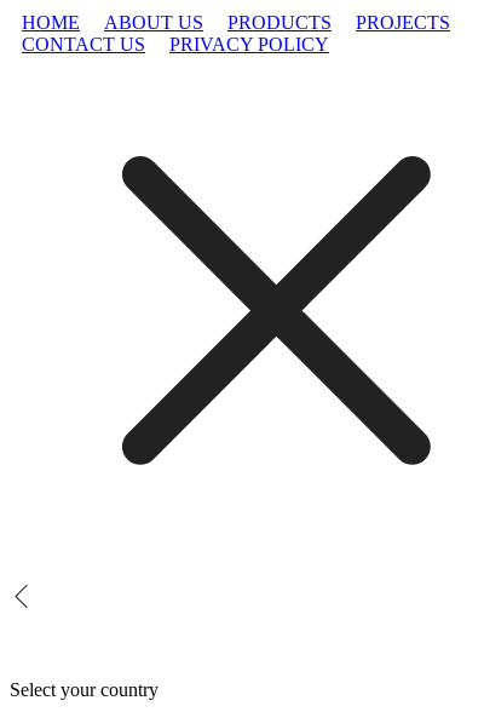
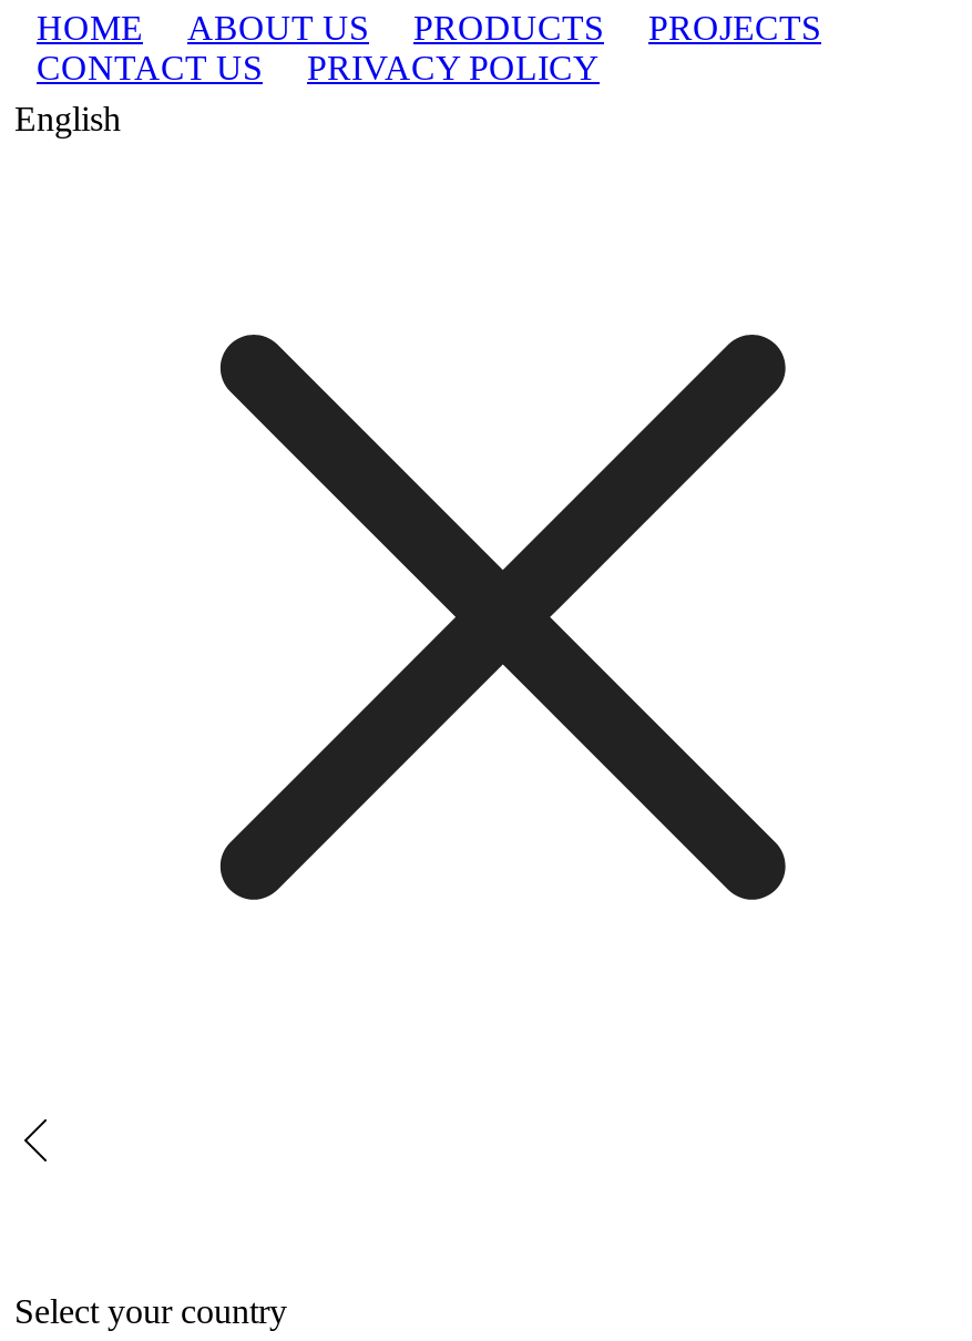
none -> [14,100,121,138] English

